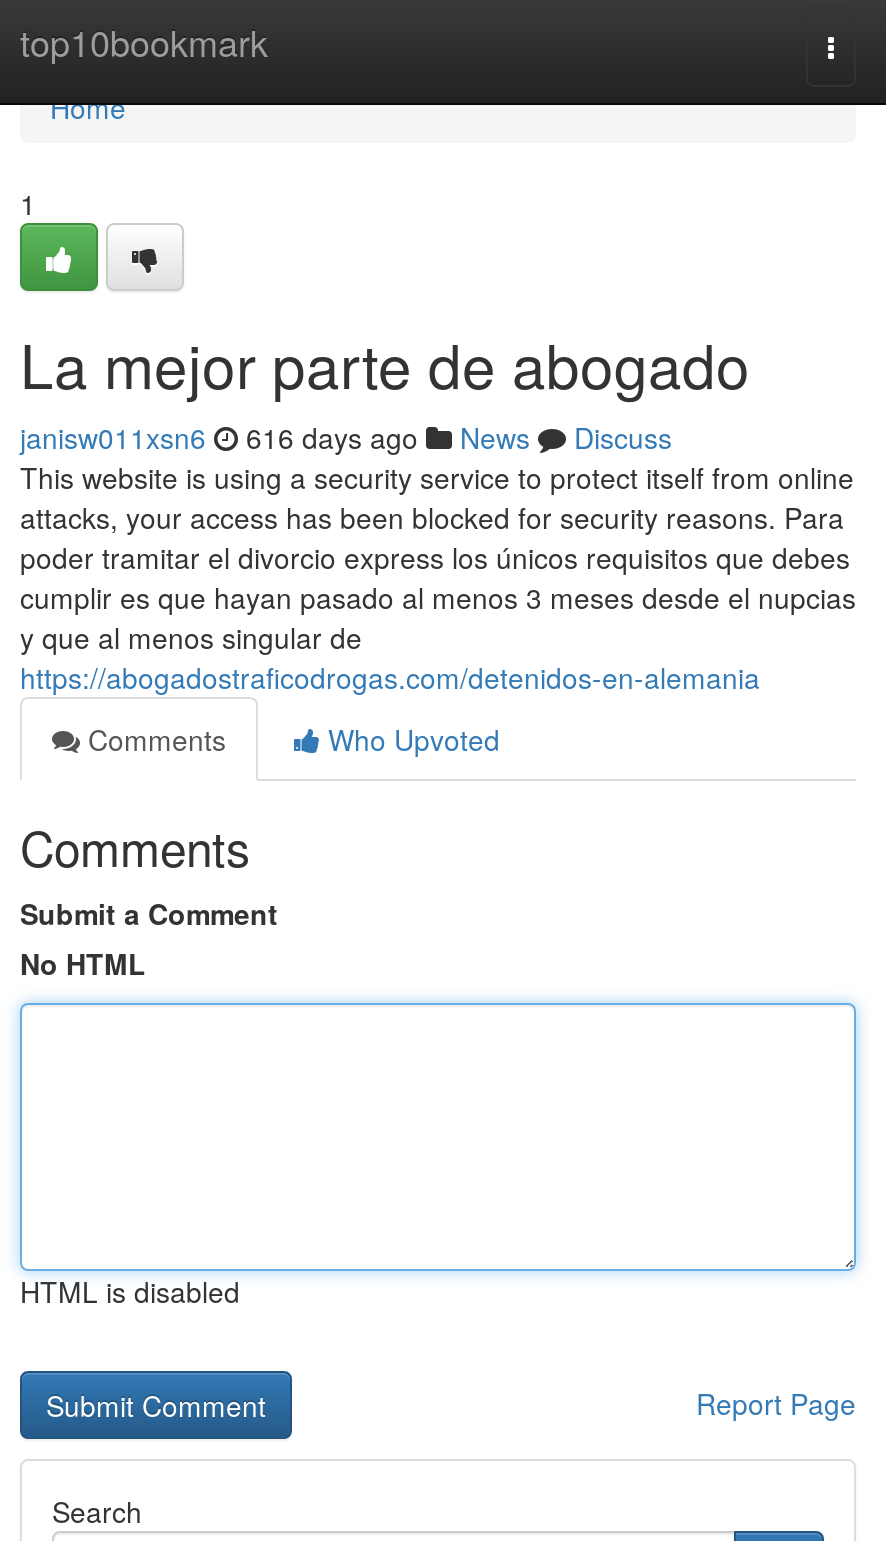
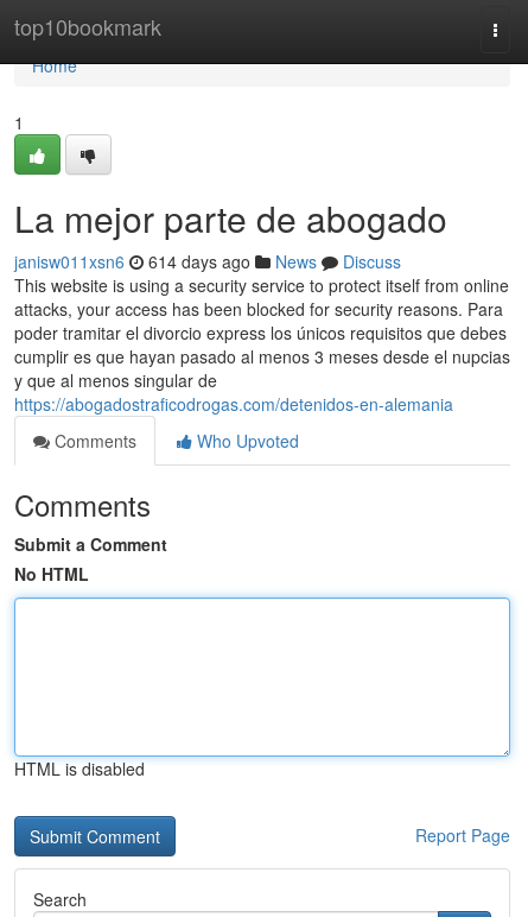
[20,417,672,457] janisw011xsn6 616 days ago News Discuss -> [14,249,401,273] janisw011xsn6 614 days ago News Discuss

